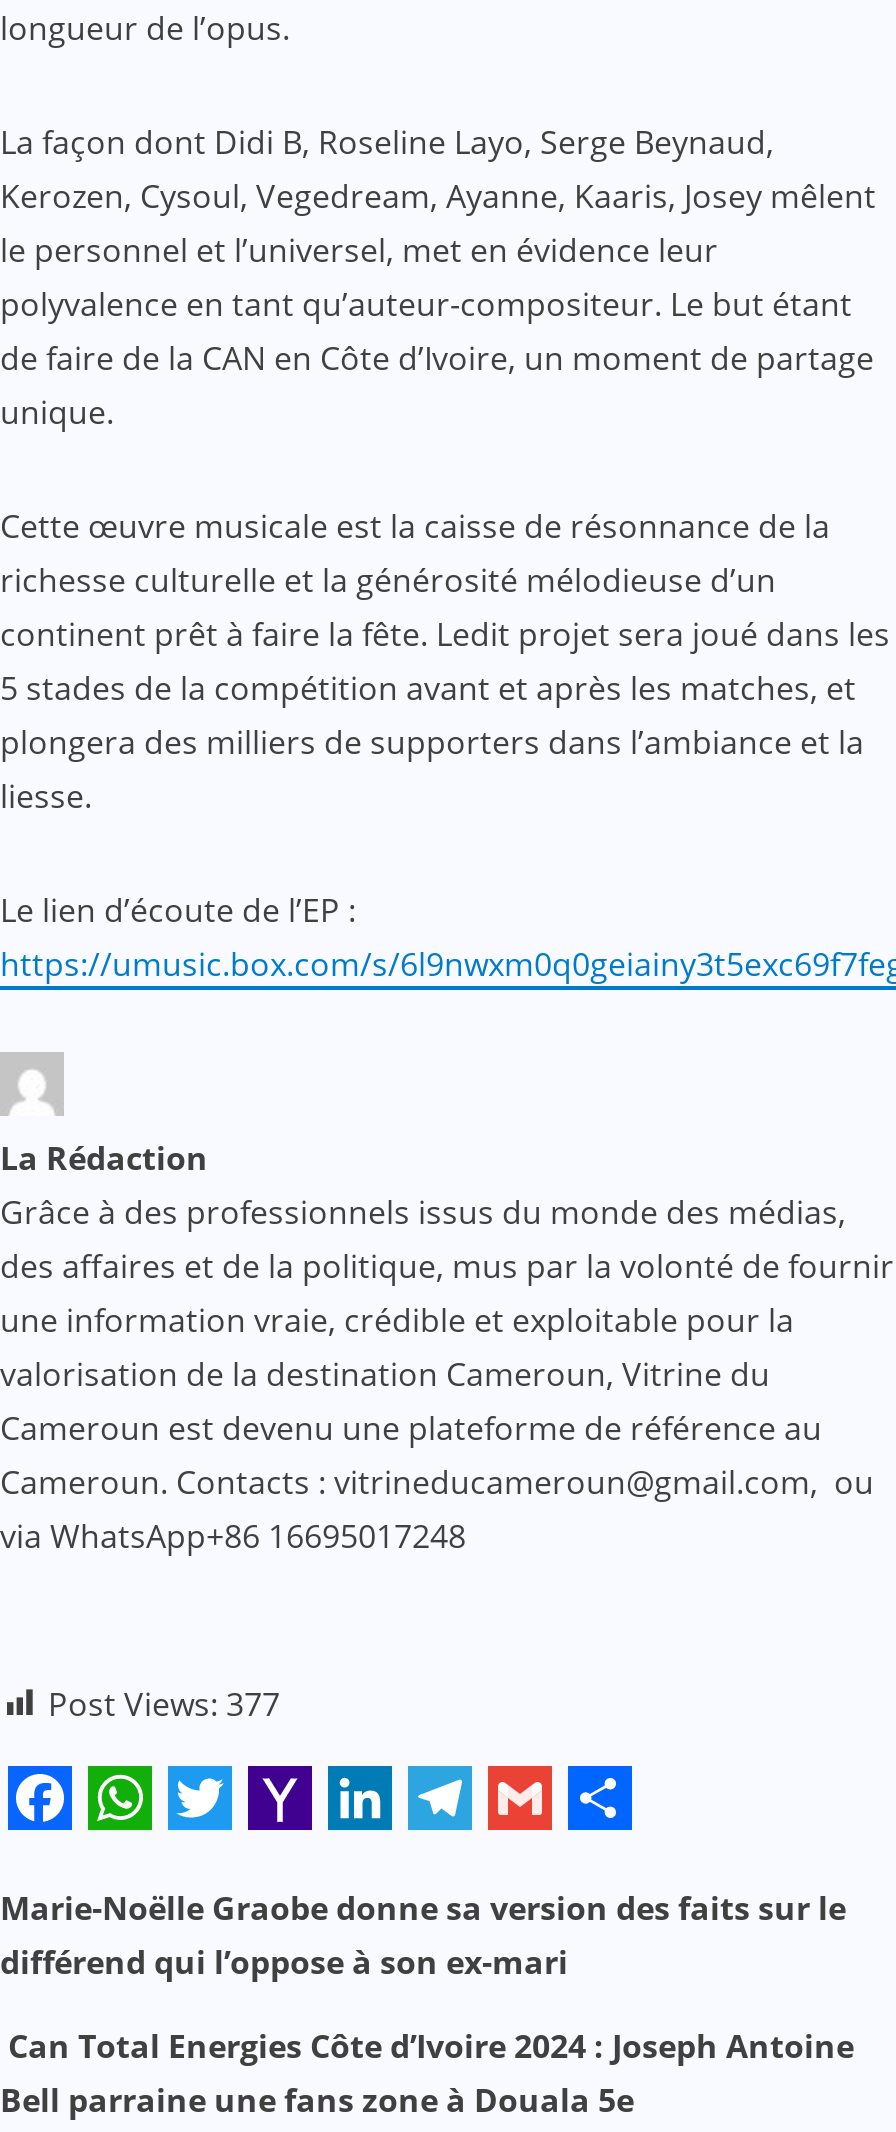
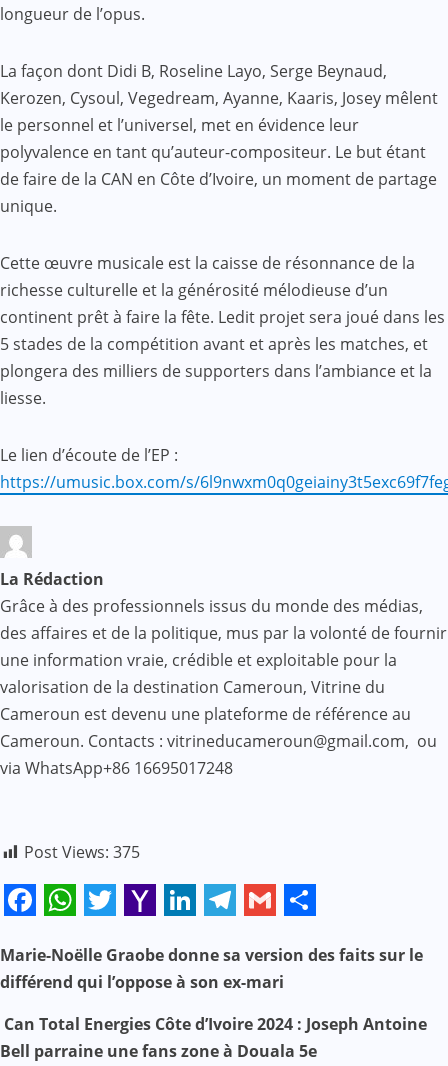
[48,1682,280,1726] Post Views: 377 -> [24,841,140,863] Post Views: 375

